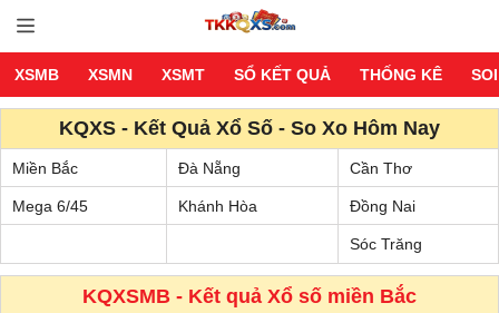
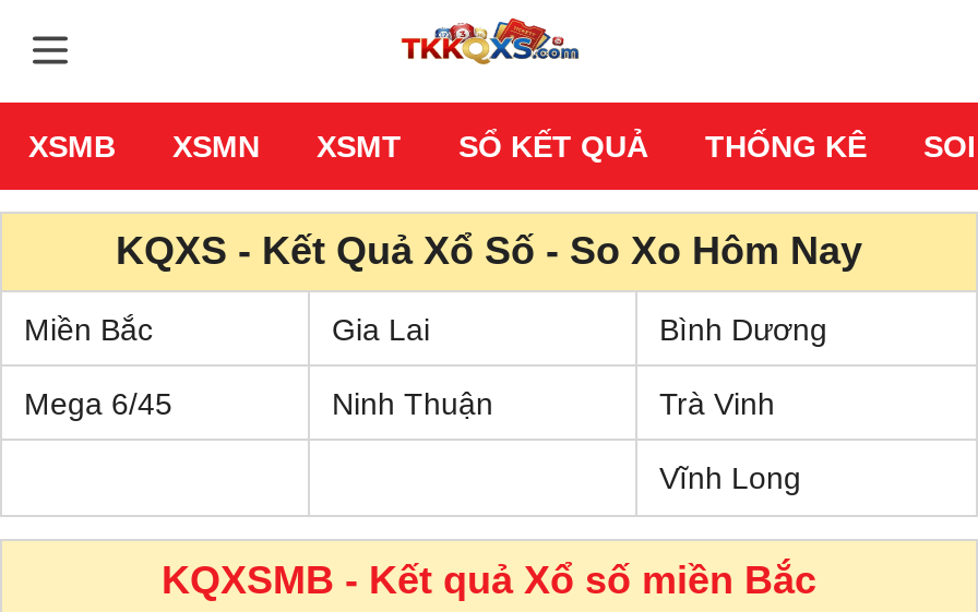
[178,159,241,177] Đà Nẵng -> [332,312,430,347] Gia Lai
[350,159,412,177] Cần Thơ -> [659,312,827,347] Bình Dương
[178,197,257,215] Khánh Hòa -> [332,386,493,421] Ninh Thuận
[350,197,415,215] Đồng Nai -> [659,386,775,421] Trà Vinh
[350,235,422,253] Sóc Trăng -> [659,460,801,495] Vĩnh Long

